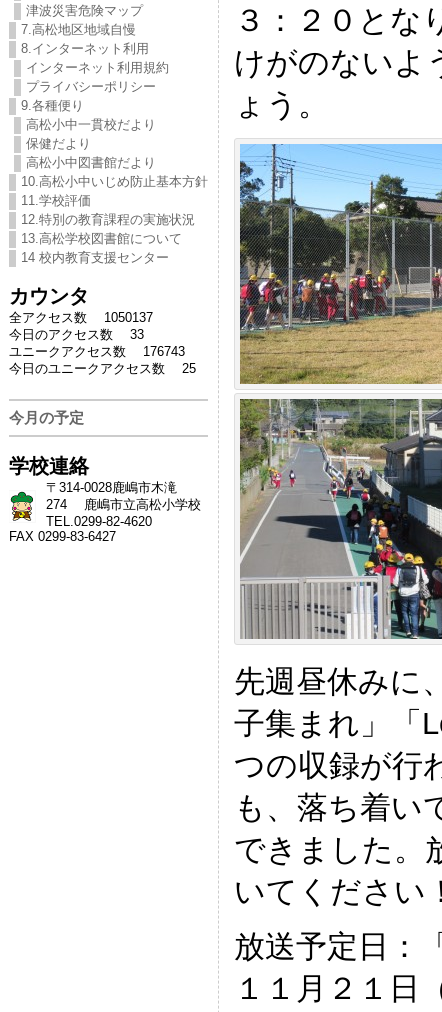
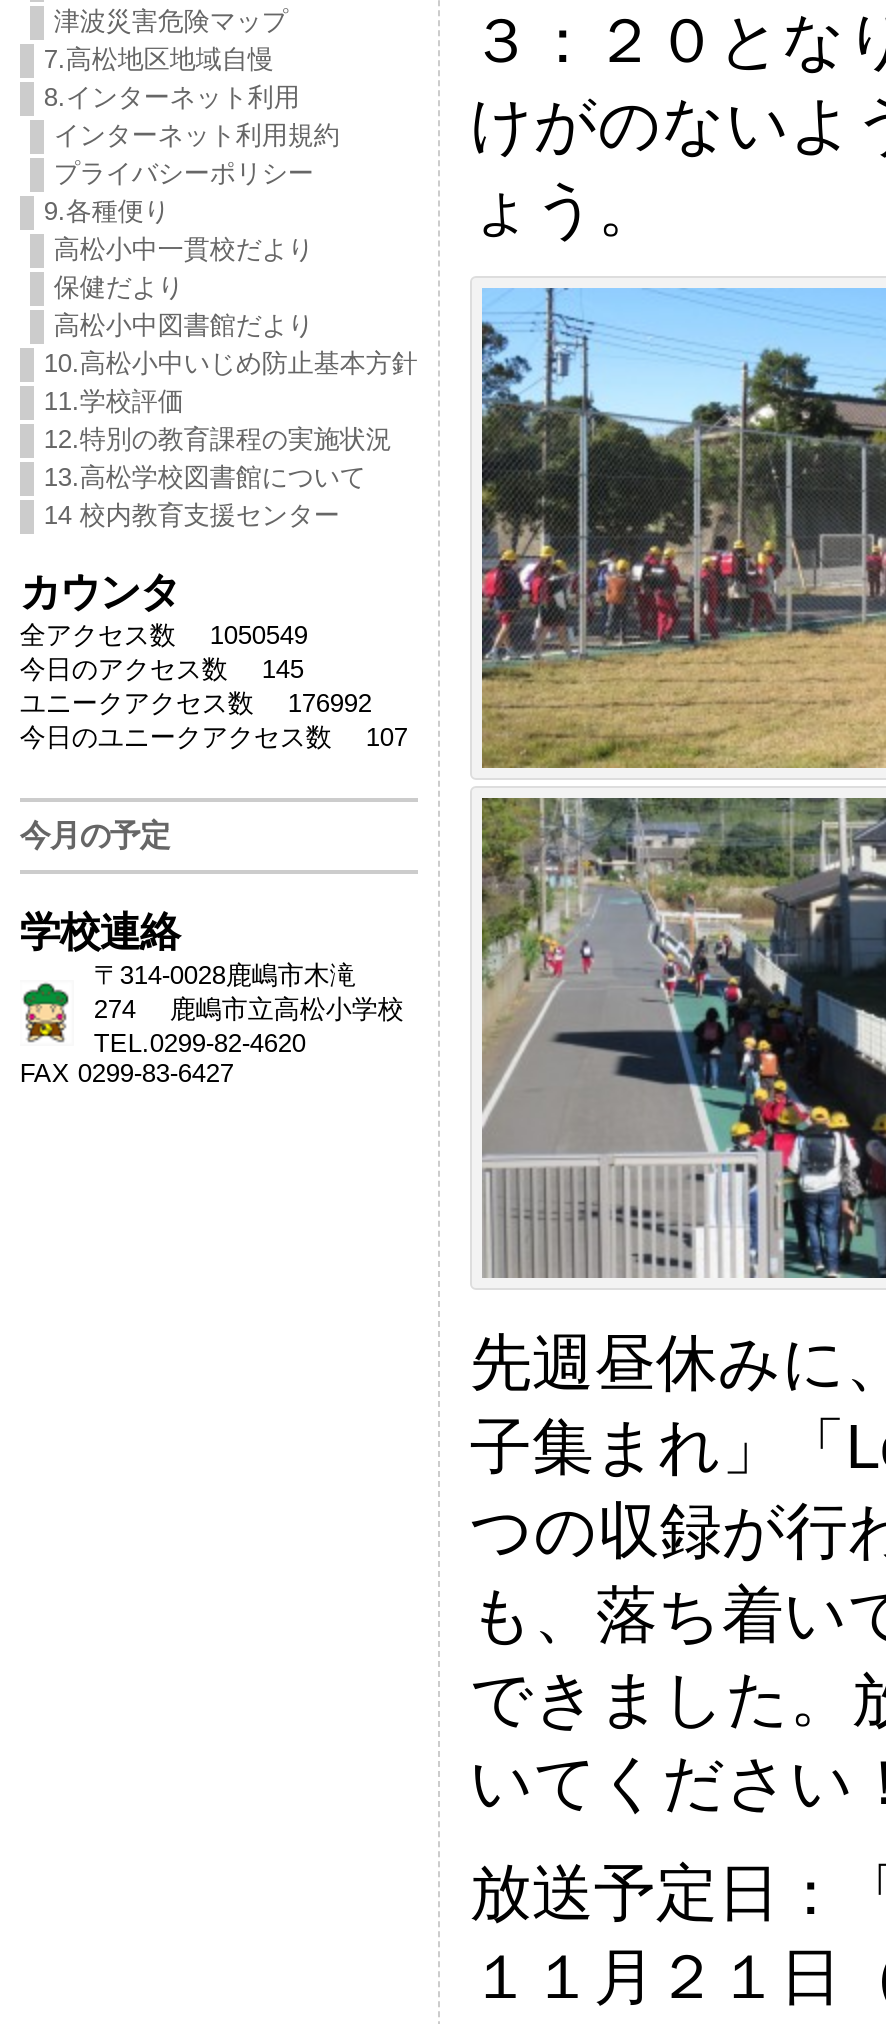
[9,310,153,325] 全アクセス数 1050137 -> [20,620,308,650] 全アクセス数 1050549
[9,327,144,342] 今日のアクセス数 33 -> [20,654,304,684] 今日のアクセス数 145
[9,344,185,359] ユニークアクセス数 176743 -> [20,688,372,718] ユニークアクセス数 176992
[9,361,196,376] 今日のユニークアクセス数 25 -> [20,722,408,752] 今日のユニークアクセス数 107

